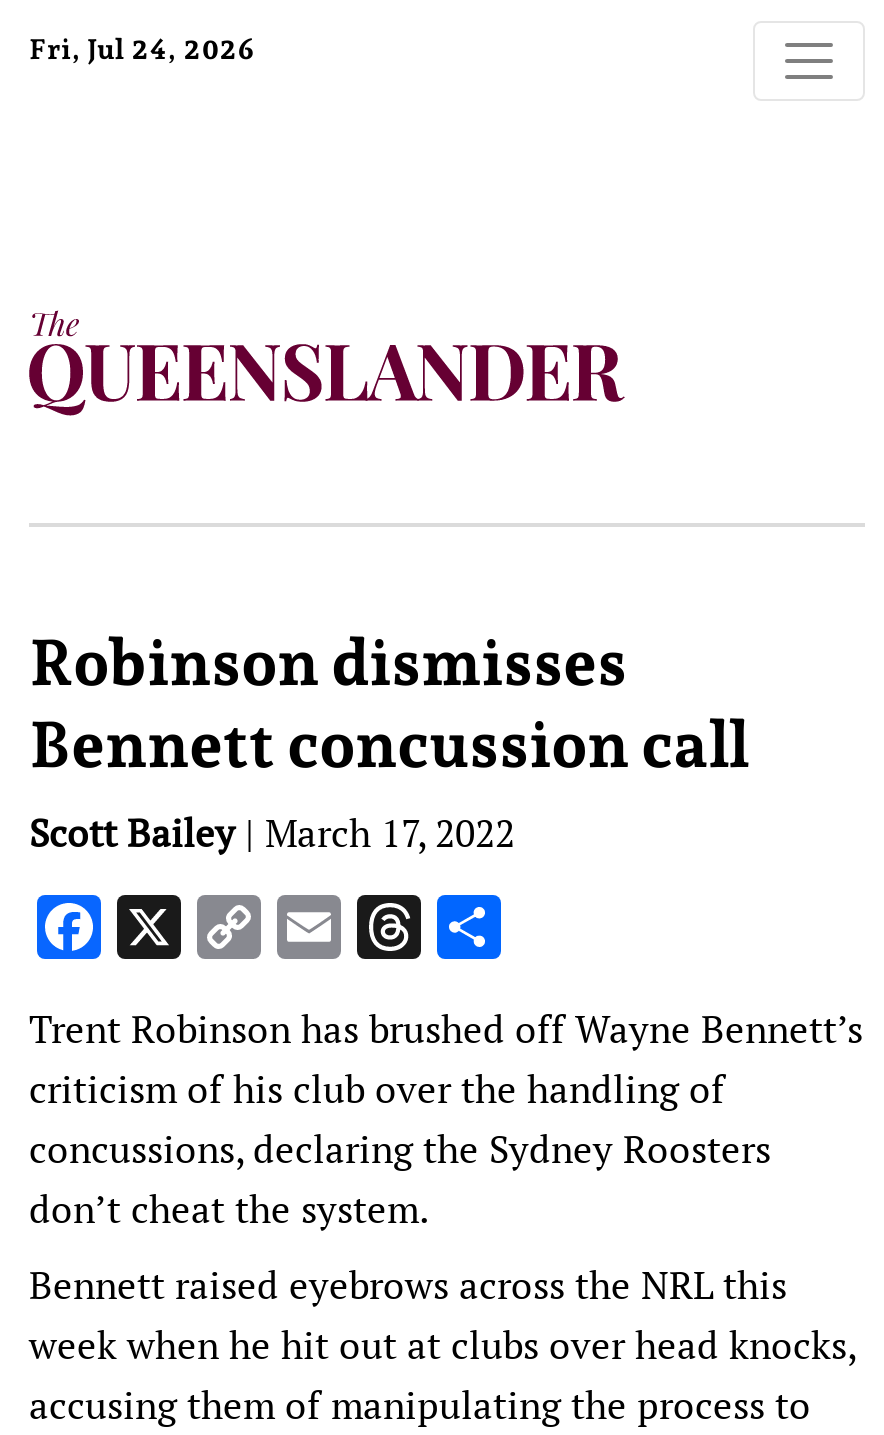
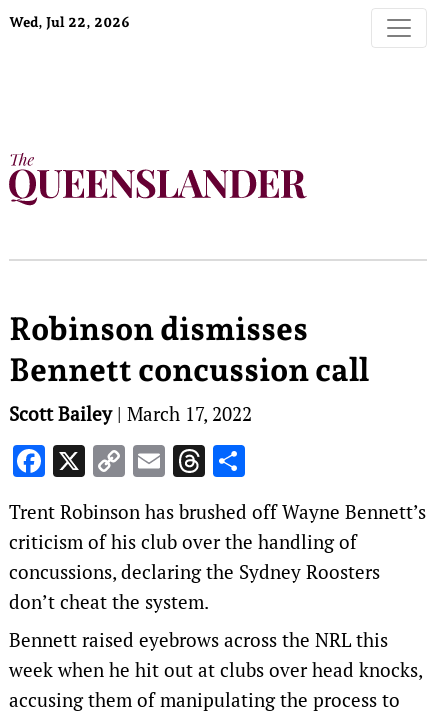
[29,33,255,65] Fri, Jul 24, 2026 -> [9,14,130,30] Wed, Jul 22, 2026

